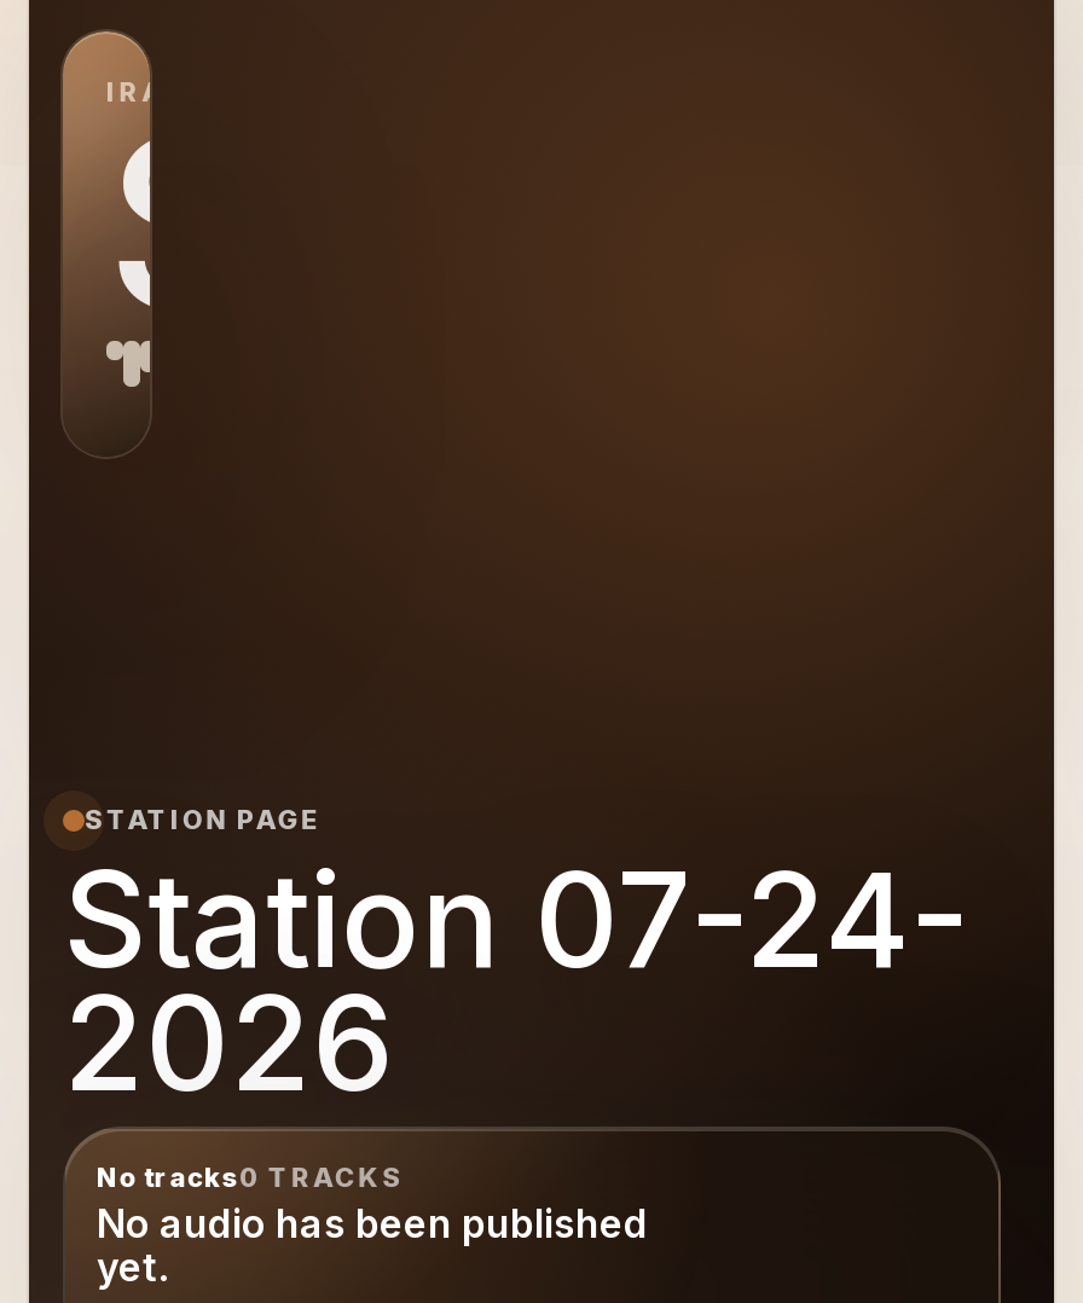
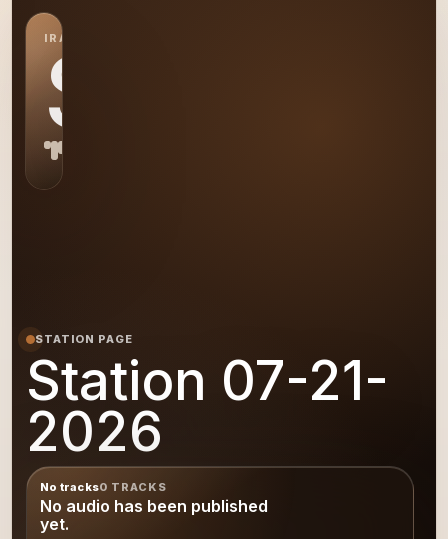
[63,841,969,998] Station 07-24- -> [26,348,389,413] Station 07-21-

